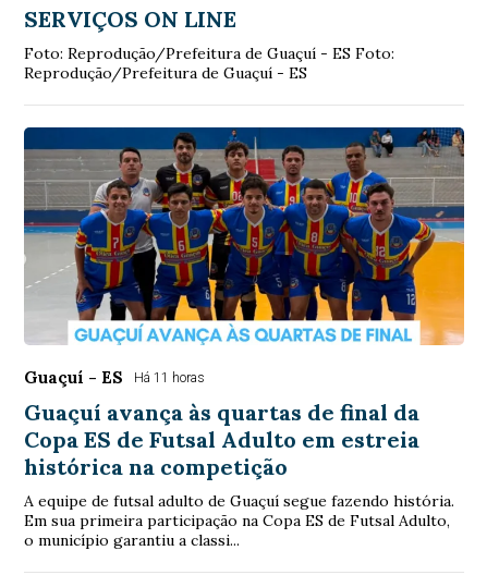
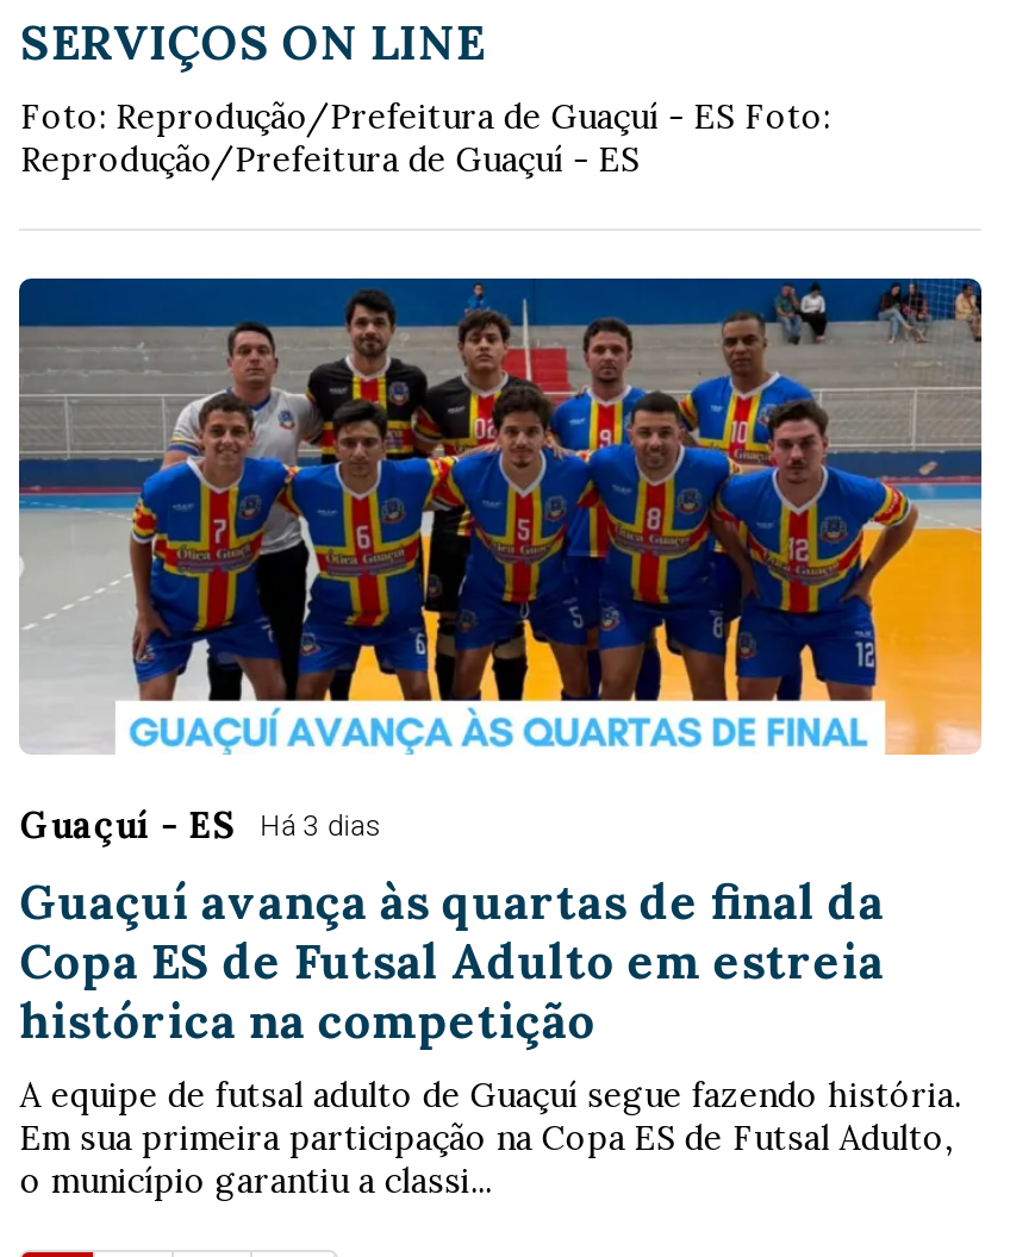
[24,367,205,388] Guaçuí - ES Há 11 horas -> [20,802,382,848] Guaçuí - ES Há 3 dias

